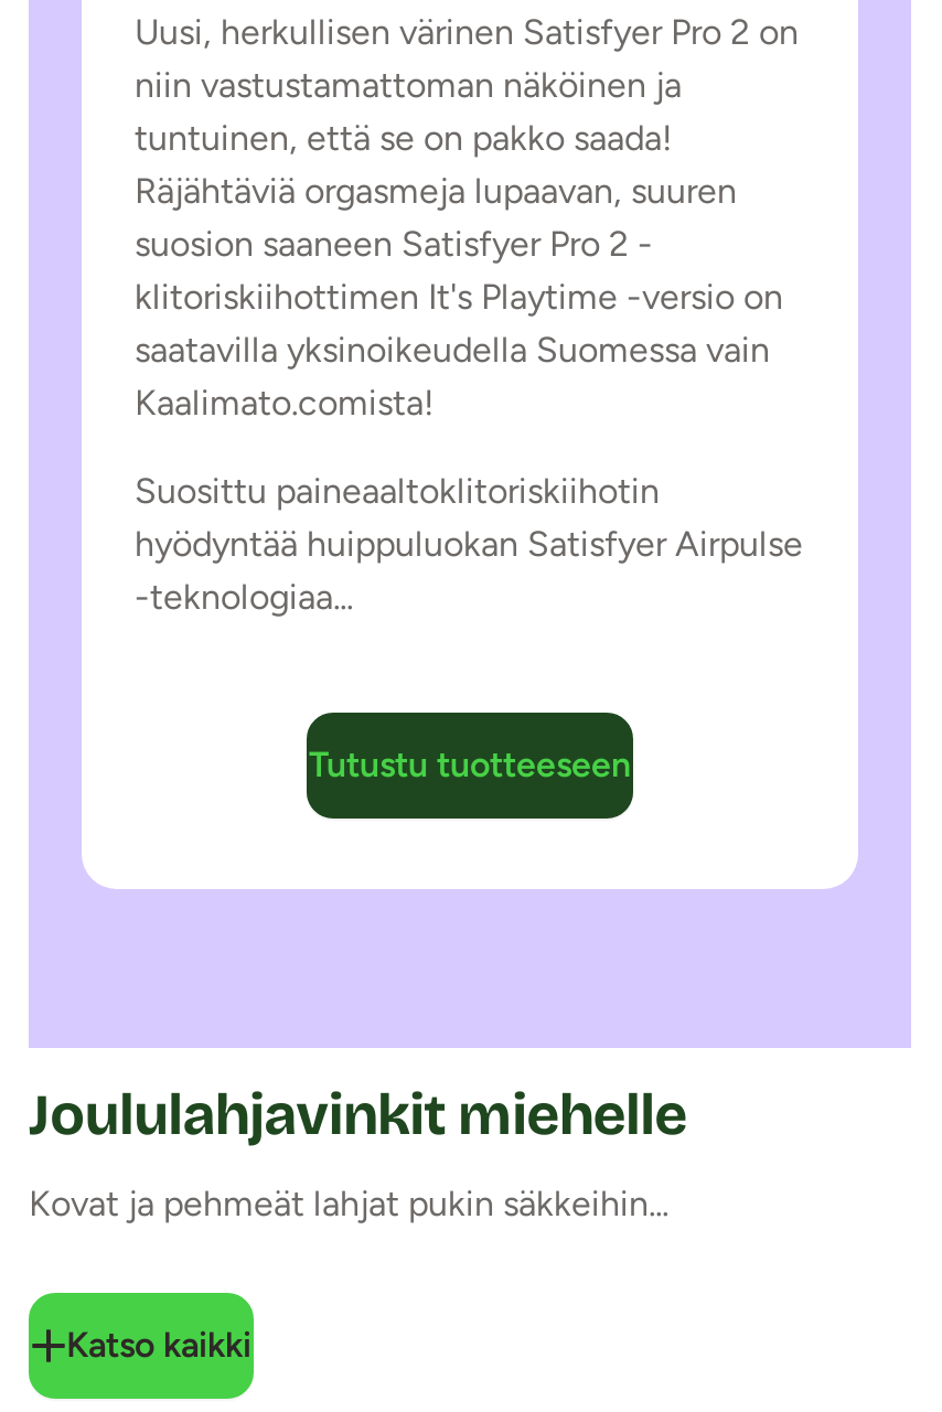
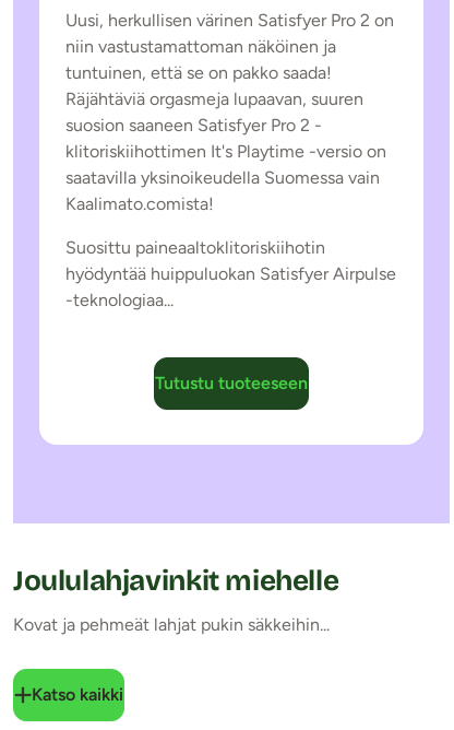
[309,744,631,785] Tutustu tuotteeseen -> [155,373,308,393] Tutustu tuoteeseen

